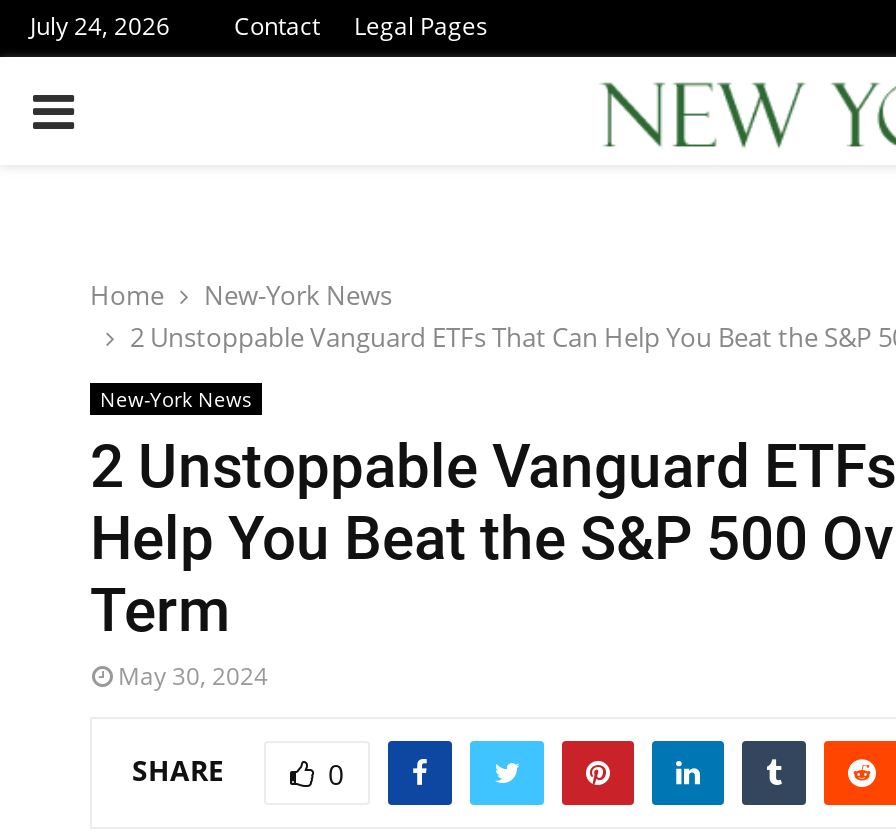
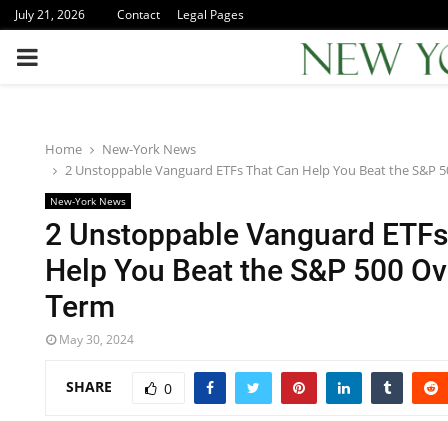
[30,9,488,43] July 24, 2026 Contact Legal Pages -> [15,6,244,23] July 21, 2026 Contact Legal Pages

